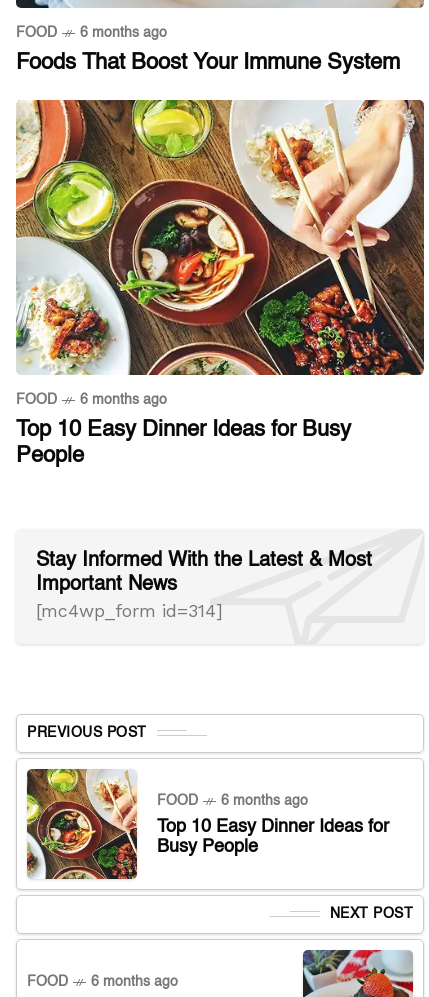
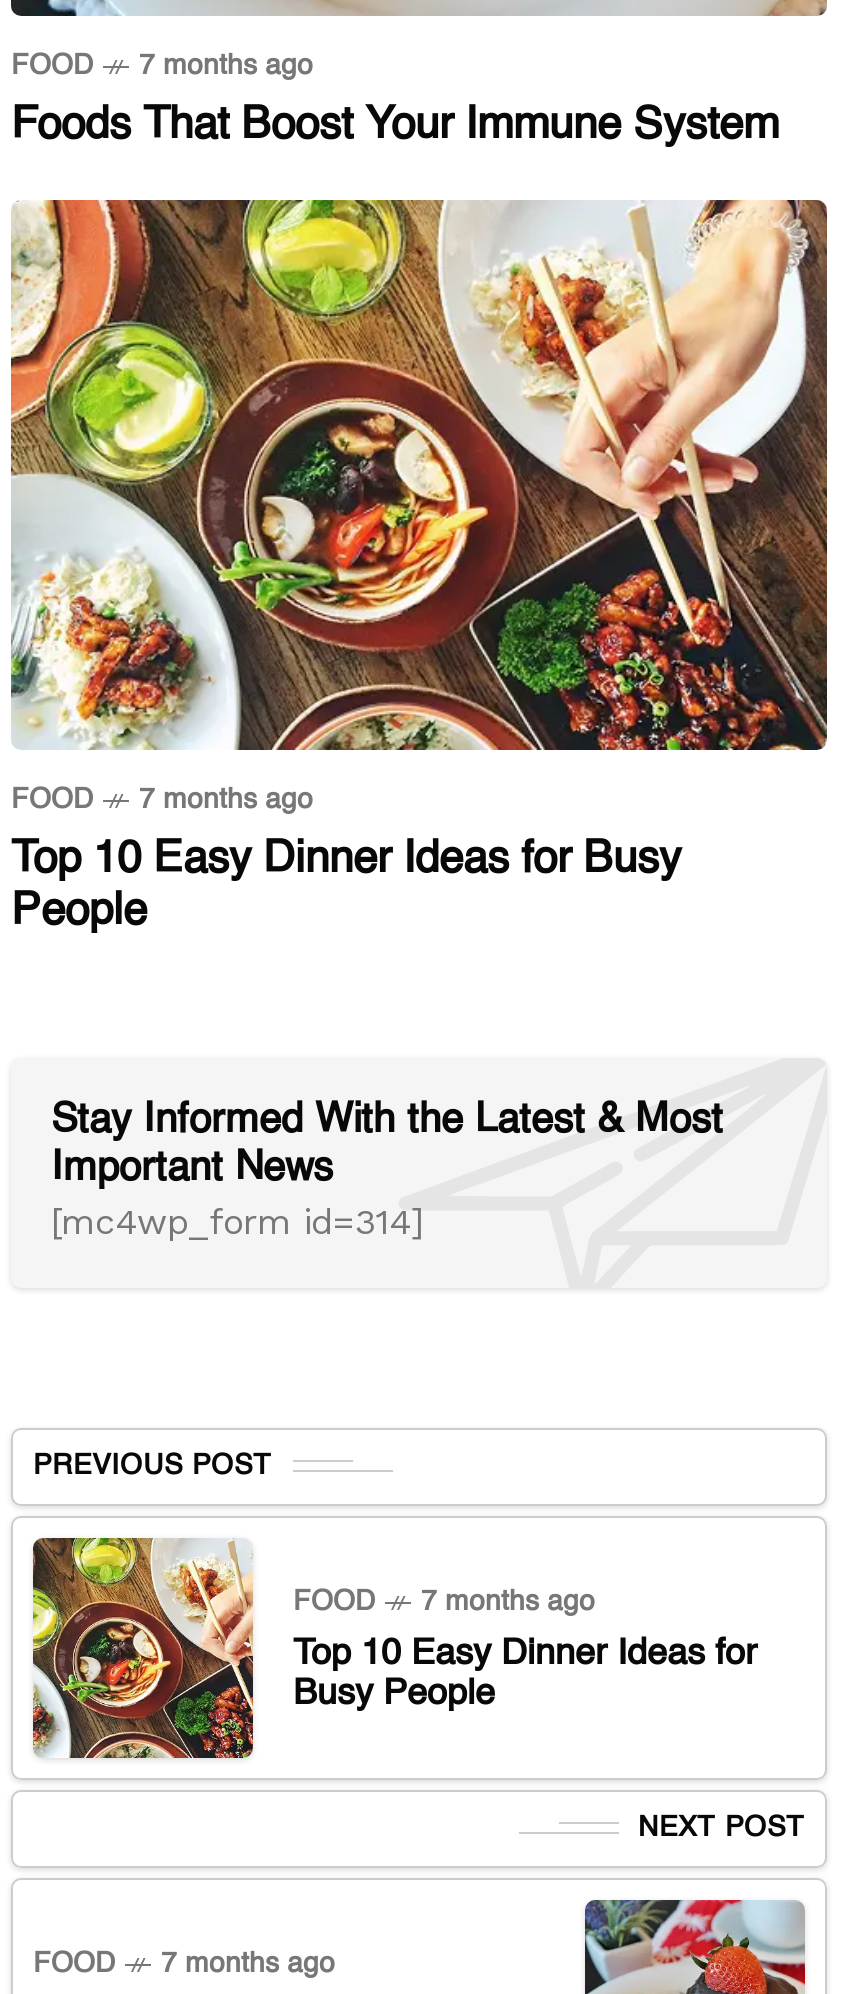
[16,26,167,40] FOOD 6 months ago -> [11,52,313,80] FOOD 7 months ago
[16,393,167,407] FOOD 6 months ago -> [11,786,313,814] FOOD 7 months ago
[157,794,308,808] FOOD 6 months ago -> [293,1588,595,1616] FOOD 7 months ago
[27,975,178,989] FOOD 6 months ago -> [33,1950,335,1978] FOOD 7 months ago

